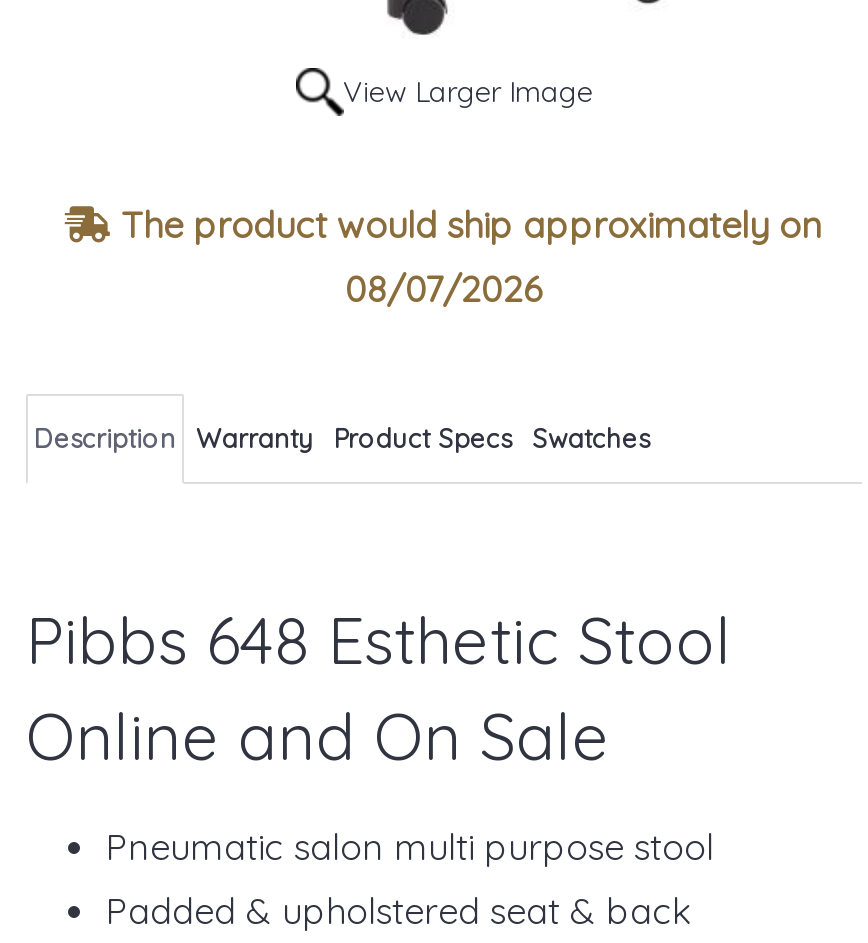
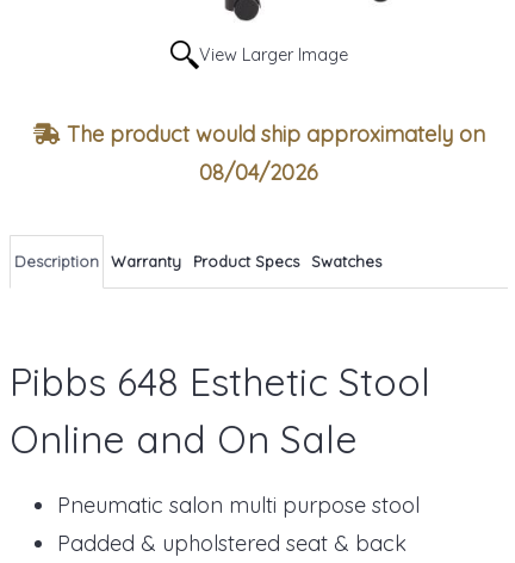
[345,266,543,312] 08/07/2026 -> [199,158,318,186] 08/04/2026

